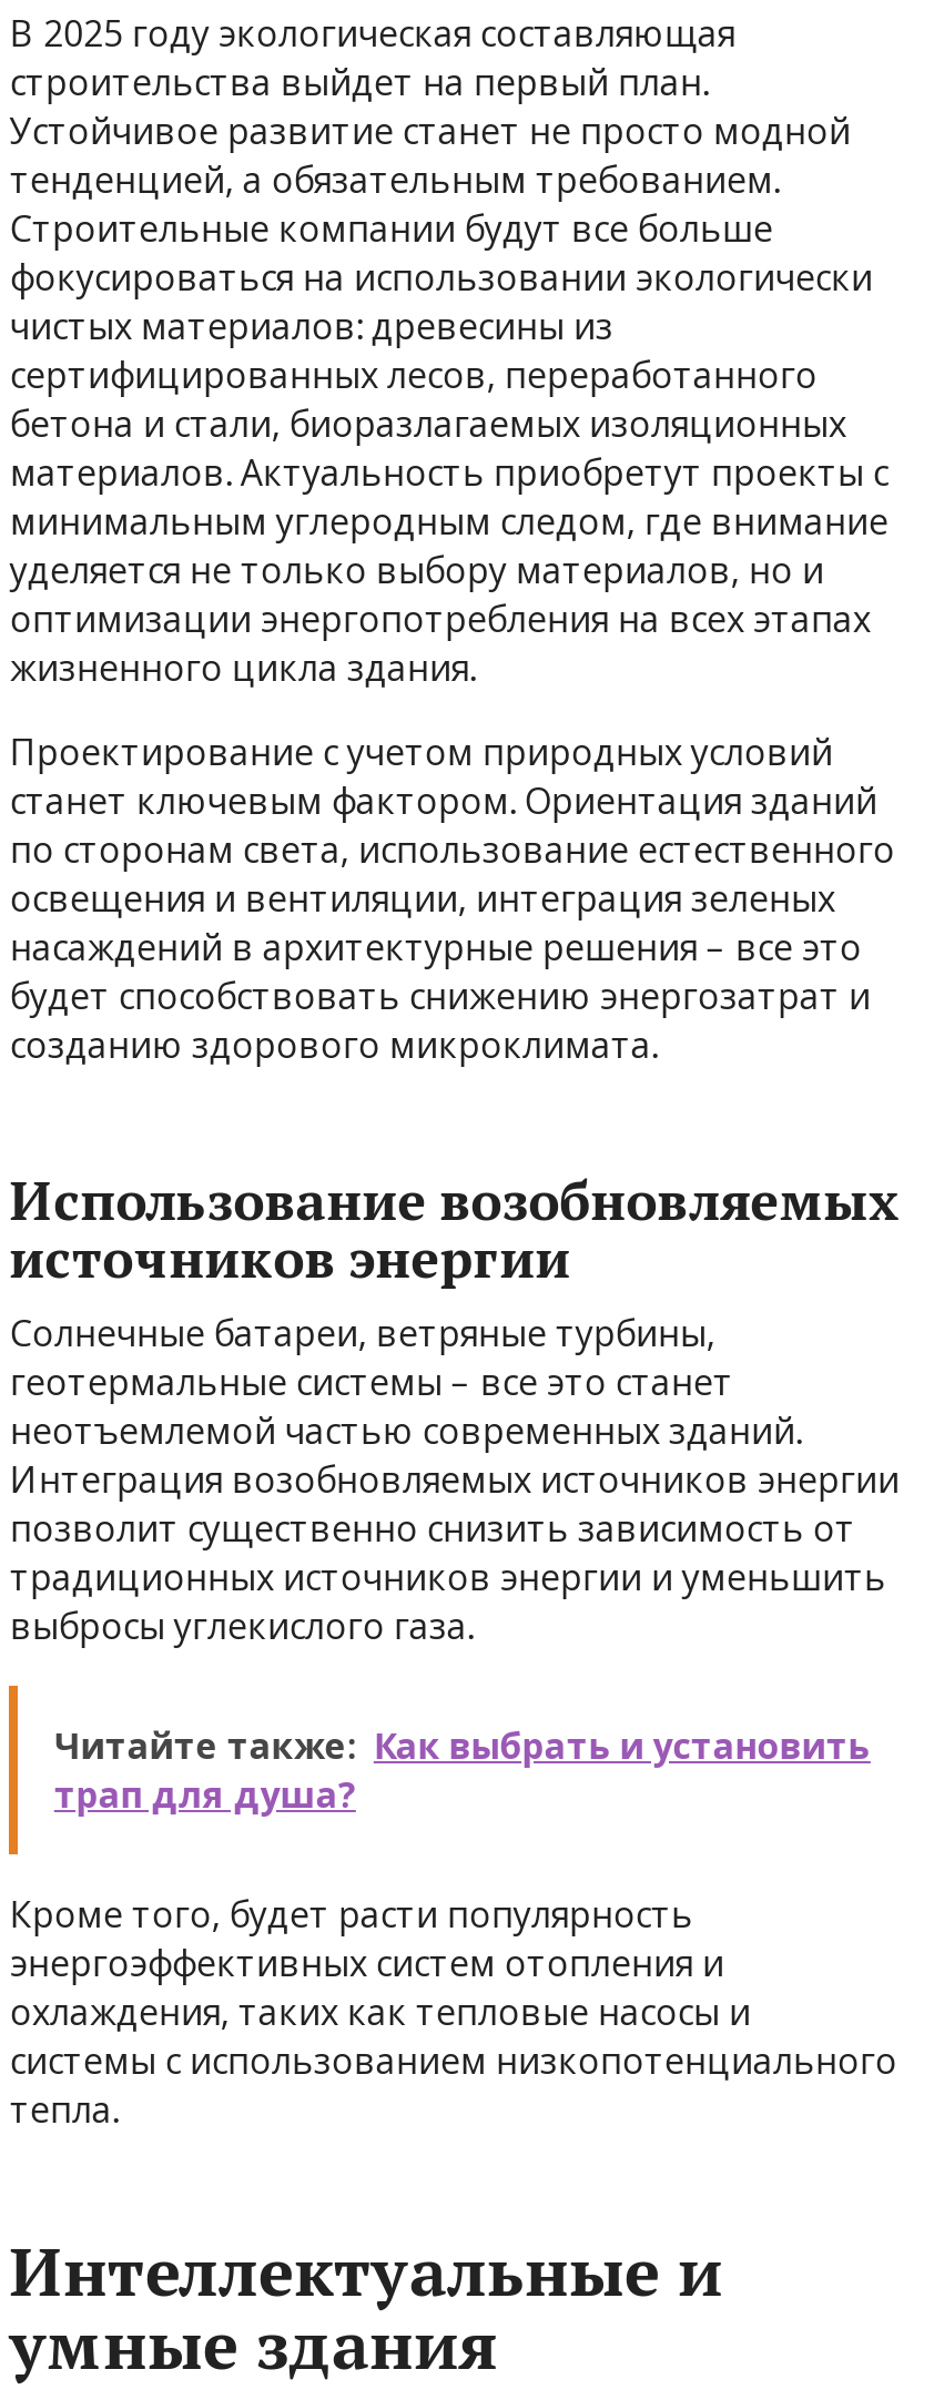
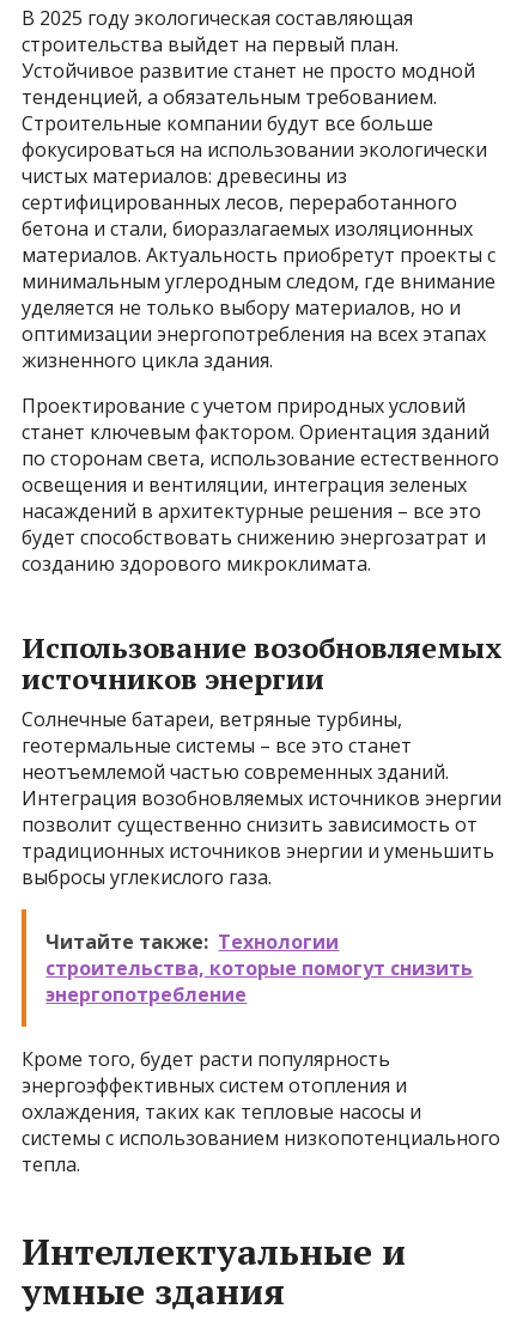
[54,1721,871,1819] Читайте также: Как выбрать и установить | трап для душа? -> [46,929,473,1008] Читайте также: Технологии | строительства, которые помогут снизить | энергопотребление

